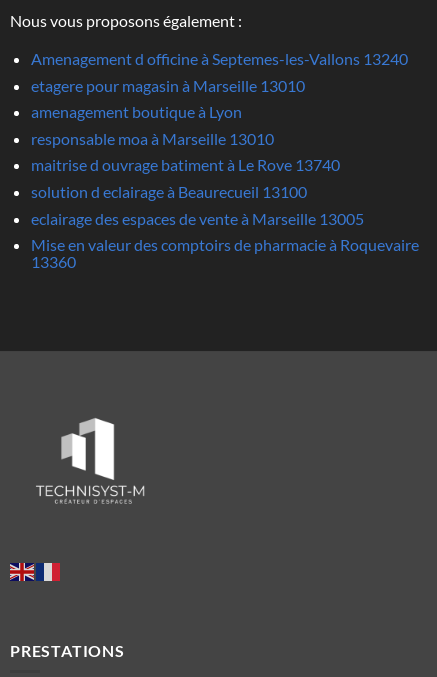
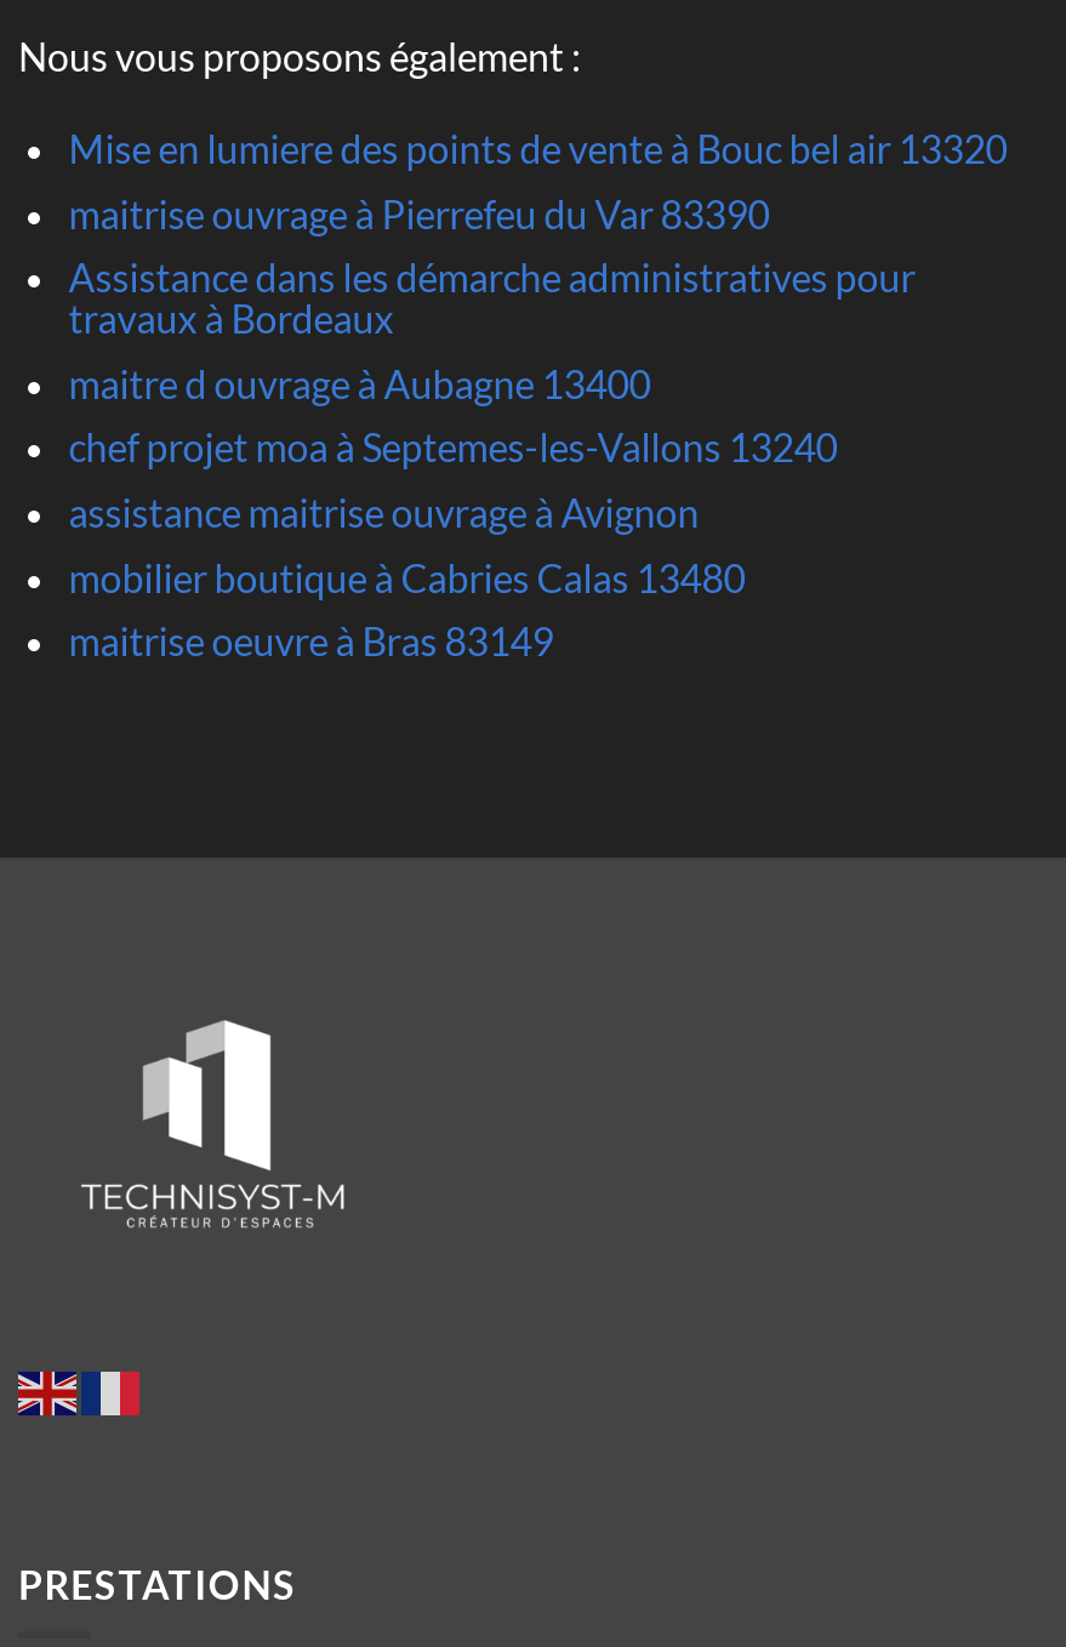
[31,49,419,271] Amenagement d officine à Septemes-les-Vallons 13240 | etagere pour magasin à Marseille 13010 | amenagement boutique à Lyon | responsable moa à Marseille 13010 | maitrise d ouvrage batiment à Le Rove 13740 | solution d eclairage à Beaurecueil 13100 | eclairage des espaces de vente à Marseille 13005 | Mise en valeur des comptoirs de pharmacie à Roquevaire | 13360 -> [69,125,1007,664] Mise en lumiere des points de vente à Bouc bel air 13320 | maitrise ouvrage à Pierrefeu du Var 83390 | Assistance dans les démarche administratives pour | travaux à Bordeaux | maitre d ouvrage à Aubagne 13400 | chef projet moa à Septemes-les-Vallons 13240 | assistance maitrise ouvrage à Avignon | mobilier boutique à Cabries Calas 13480 | maitrise oeuvre à Bras 83149

